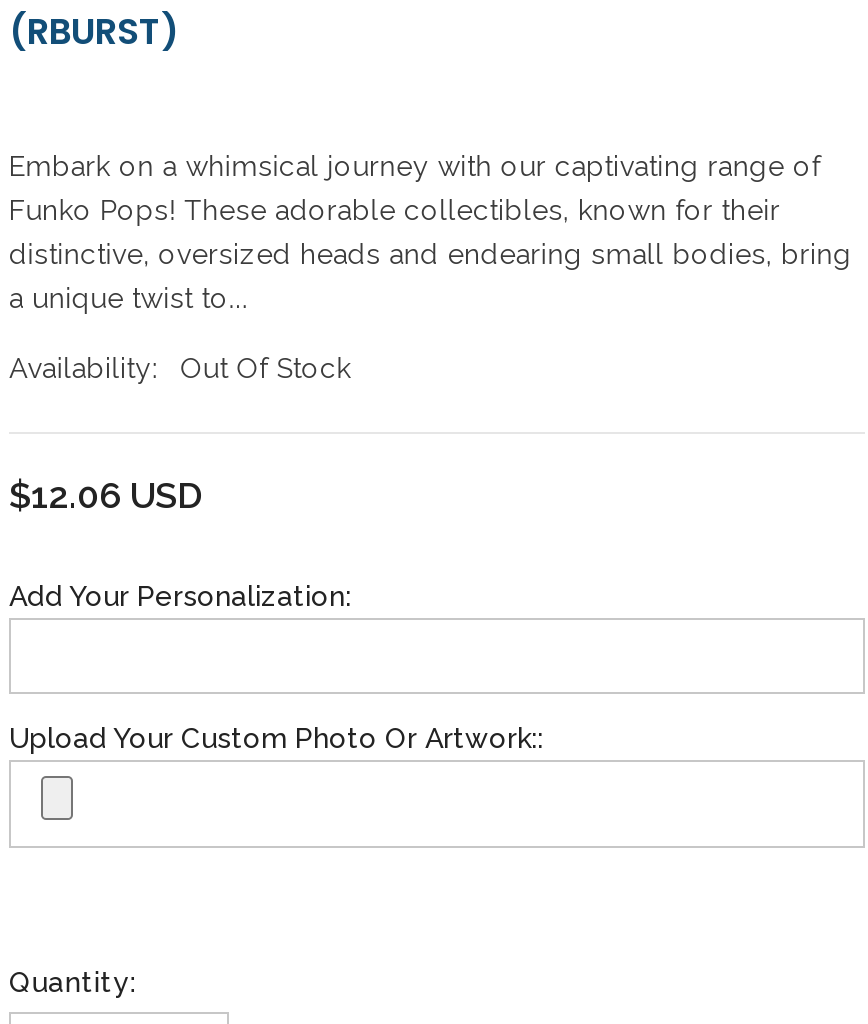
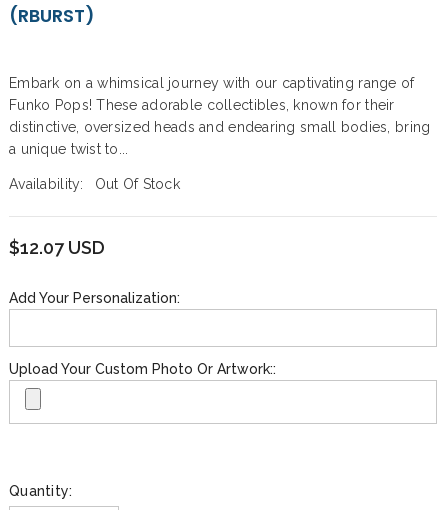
[9,474,203,516] $12.06 USD -> [9,237,105,258] $12.07 USD

